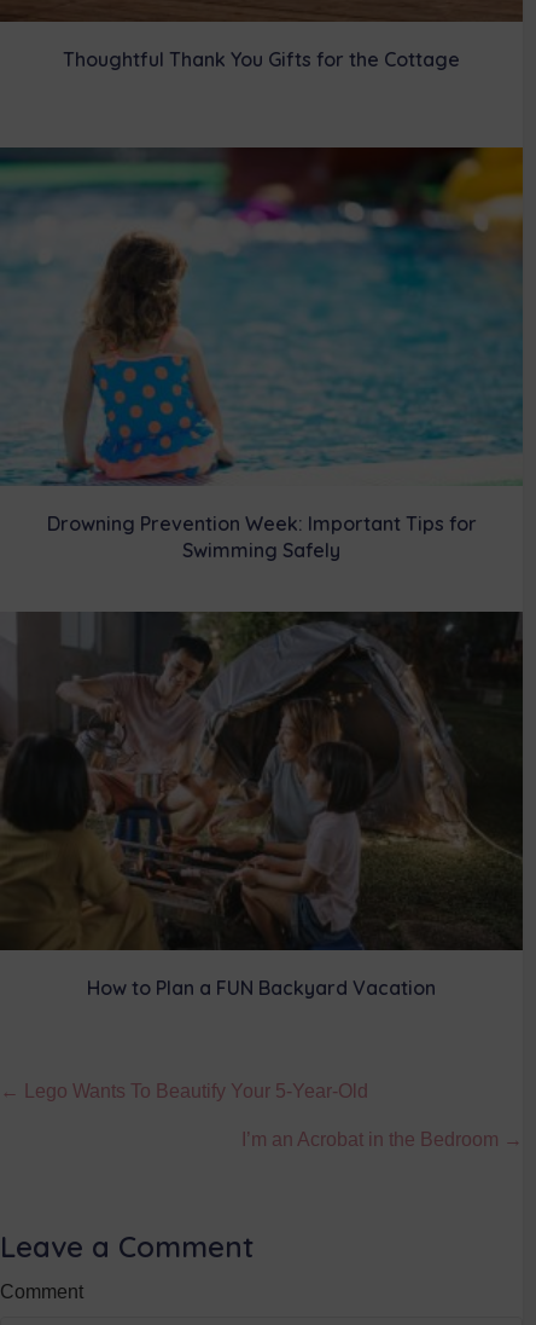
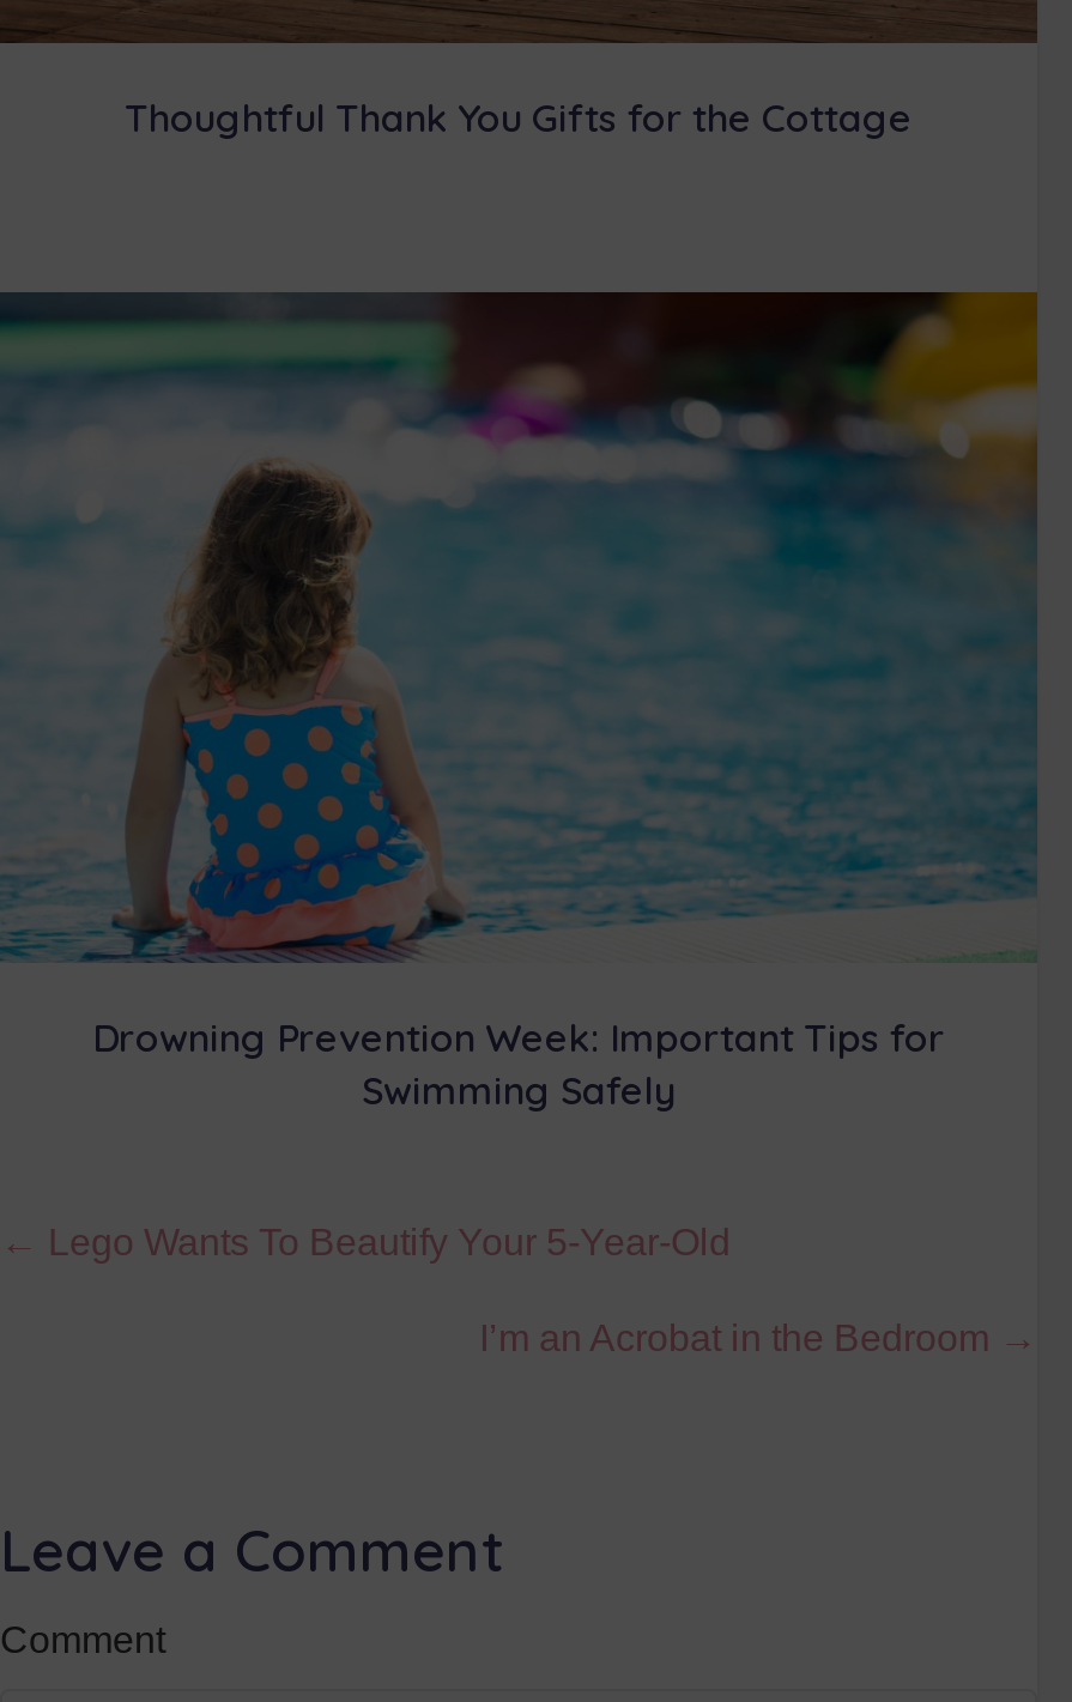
[4,611,524,1000] [image] | How to Plan a FUN Backyard Vacation -> none

